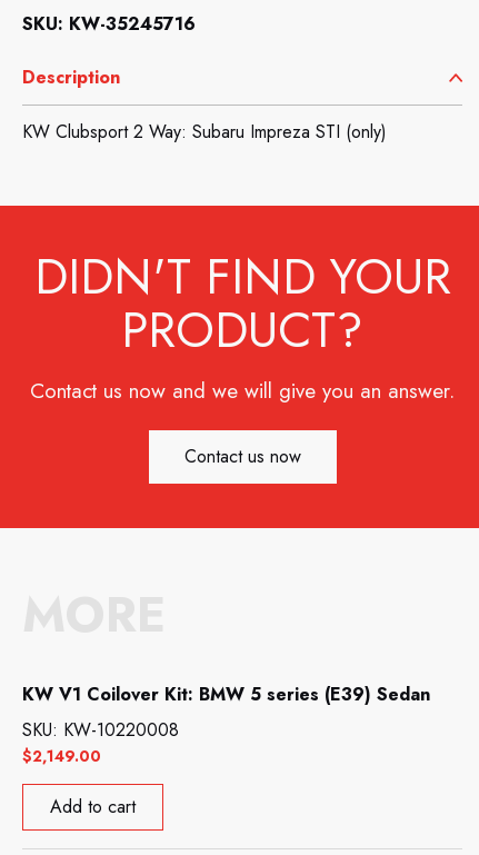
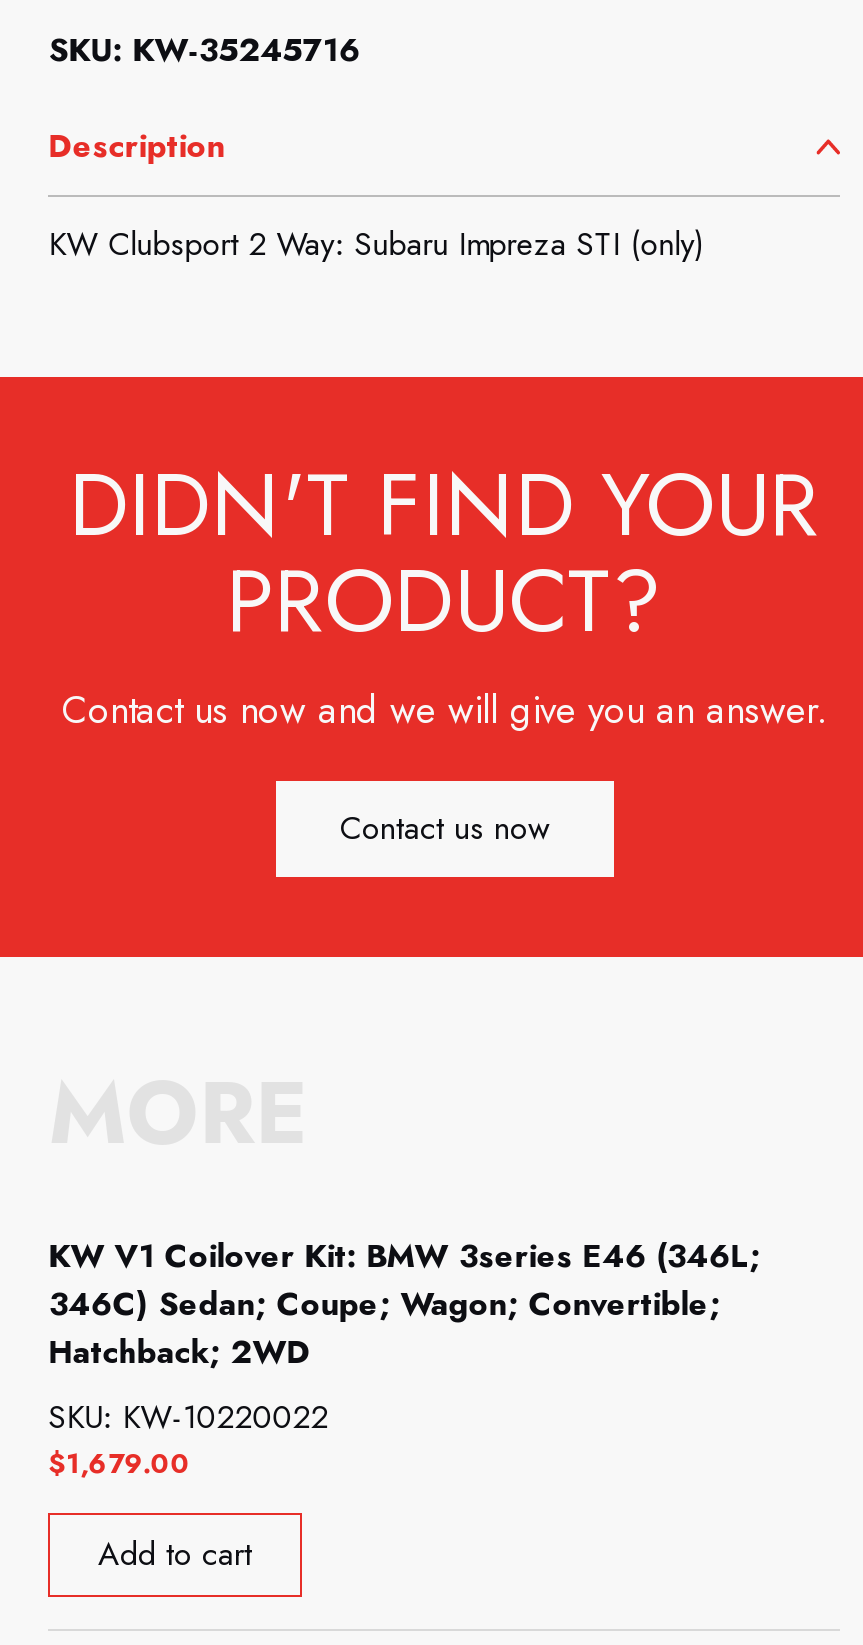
[22,681,430,707] KW V1 Coilover Kit: BMW 5 series (E39) Sedan -> [48,1233,760,1375] KW V1 Coilover Kit: BMW 3series E46 (346L; | 346C) Sedan; Coupe; Wagon; Convertible; | Hatchback; 2WD
[22,718,179,743] SKU: KW-10220008 -> [48,1394,328,1440] SKU: KW-10220022
[22,745,101,768] $2,149.00 -> [48,1444,190,1484] $1,679.00

